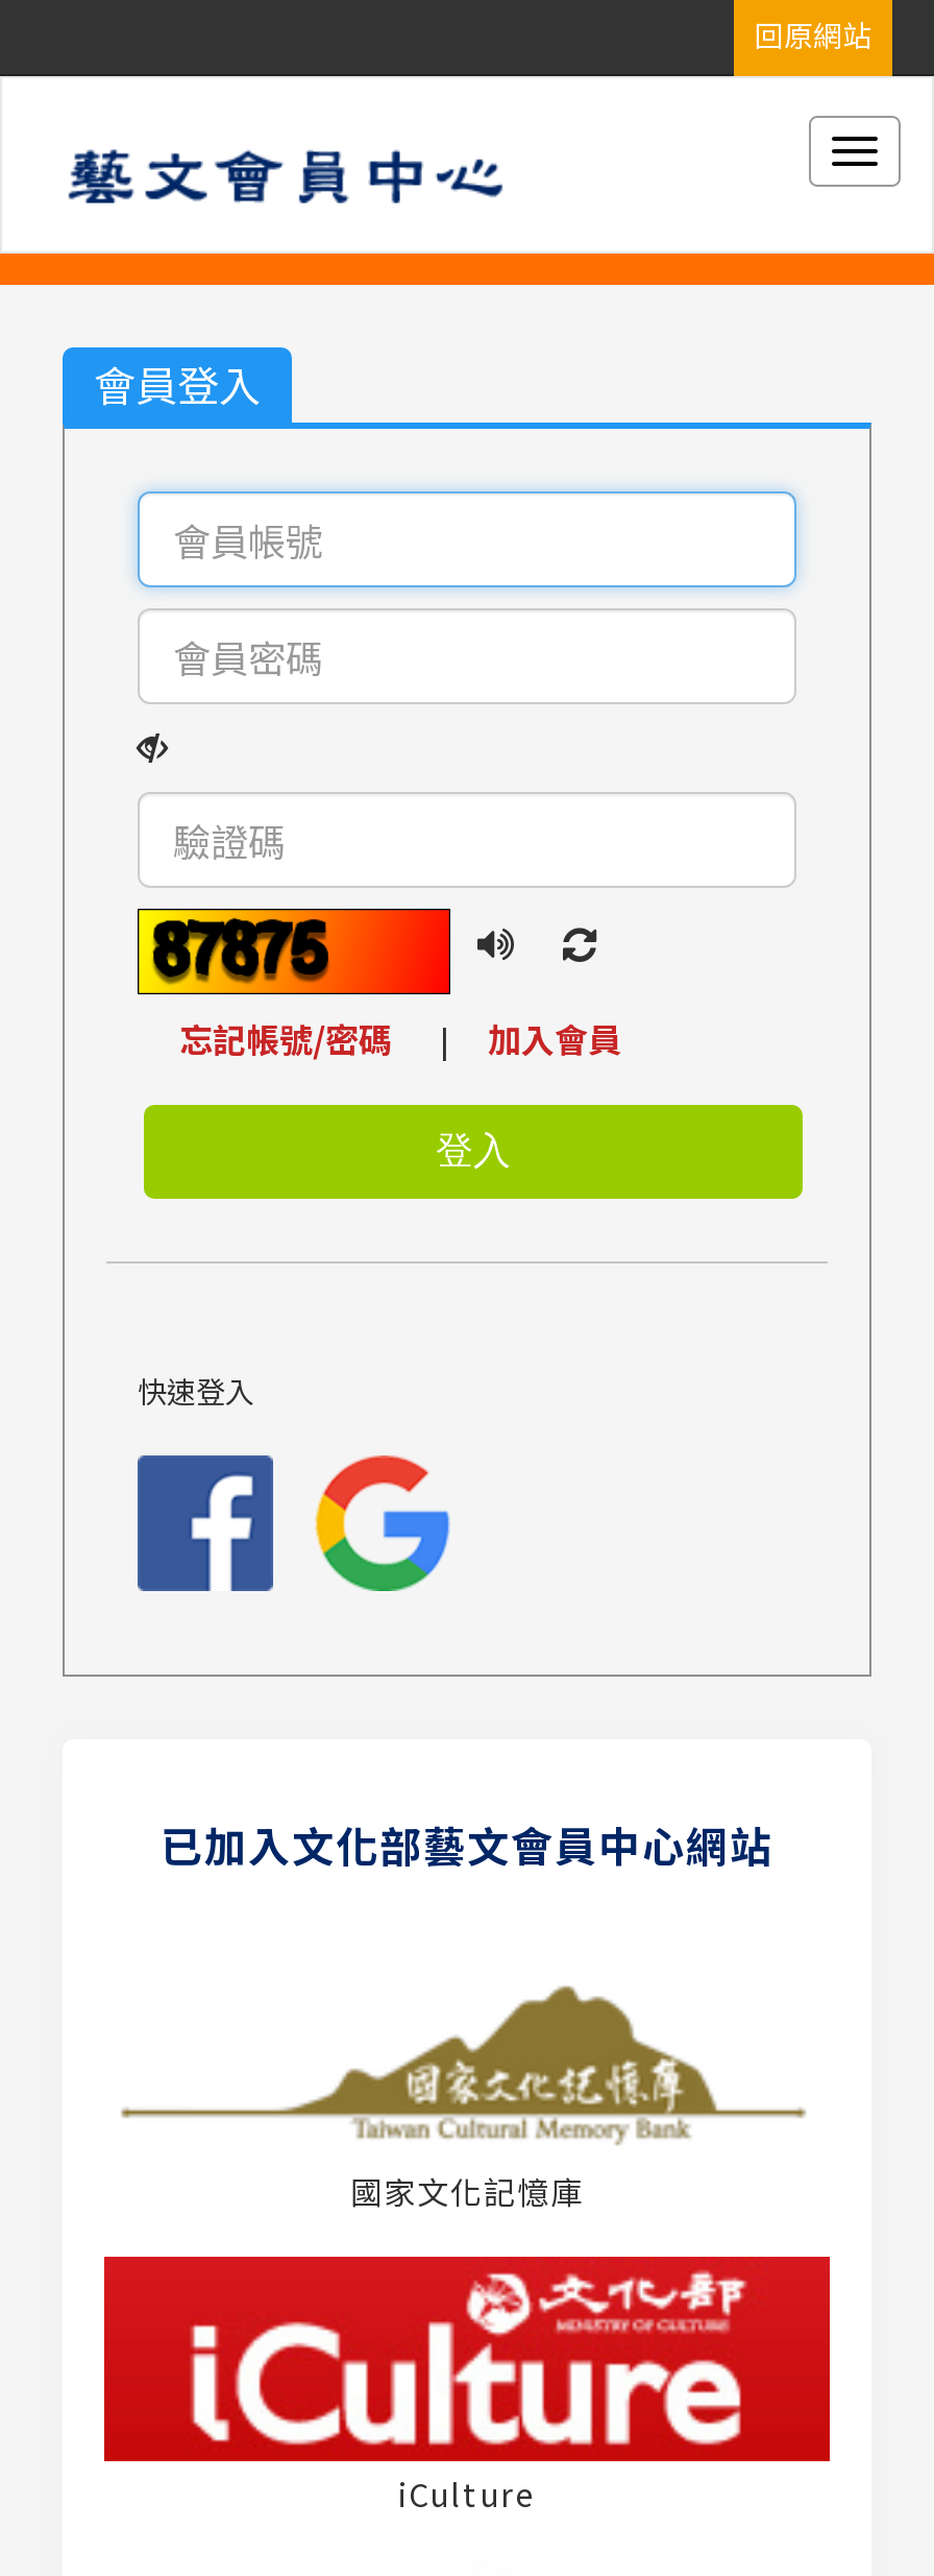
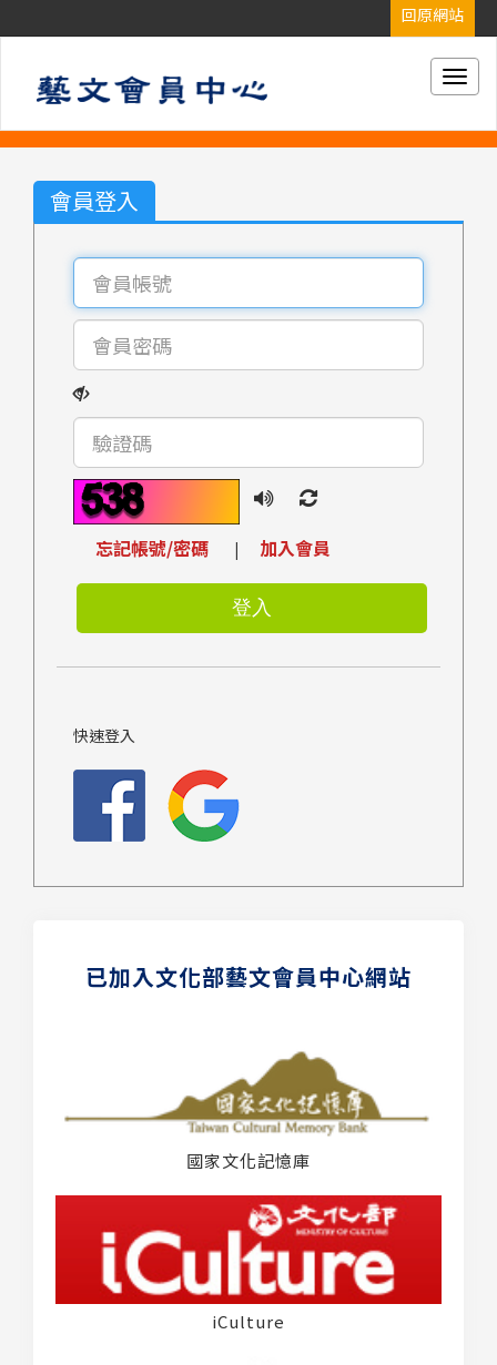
[136,907,450,996] [image] -> [72,478,240,526] [image]

